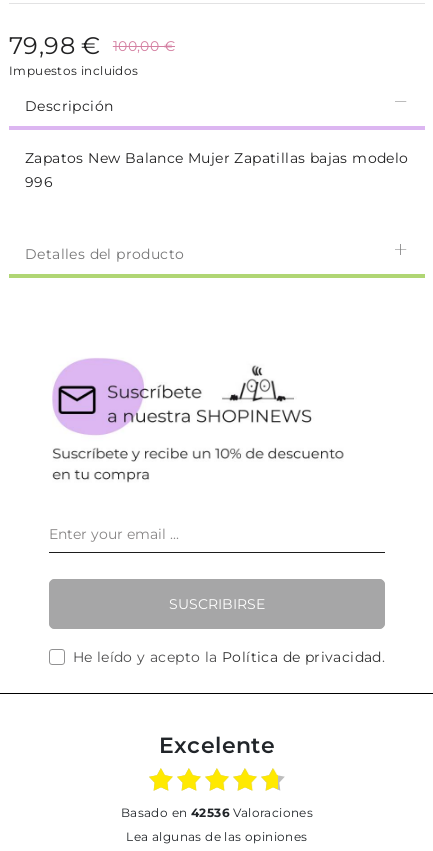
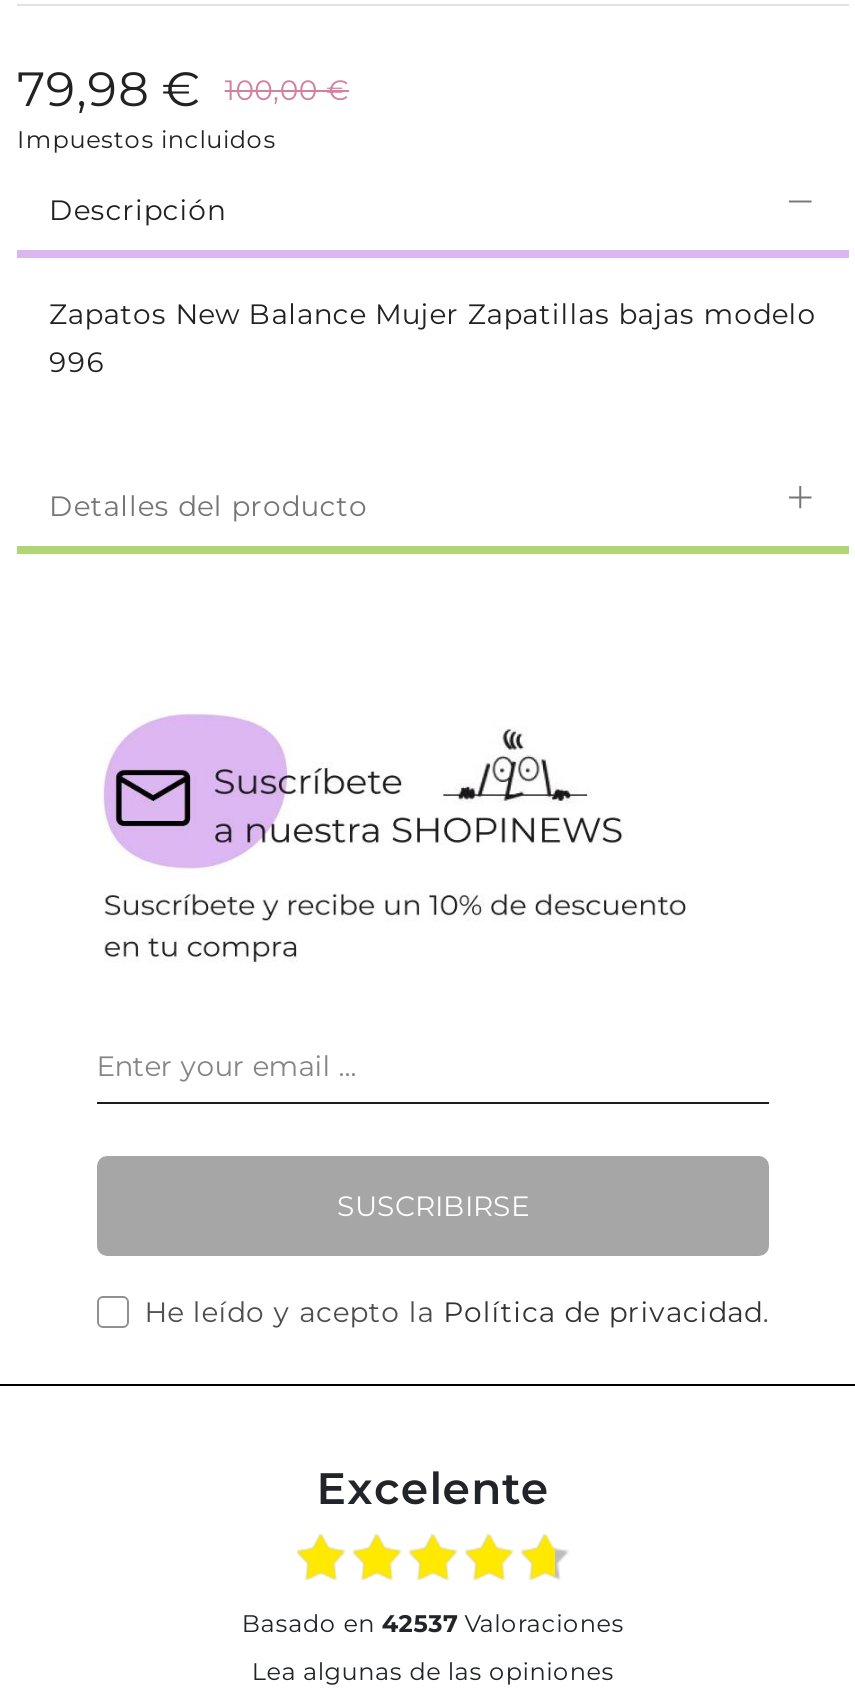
[130,805,313,820] basado en 42536 Valoraciones -> [261,1609,624,1639] basado en 42537 Valoraciones

